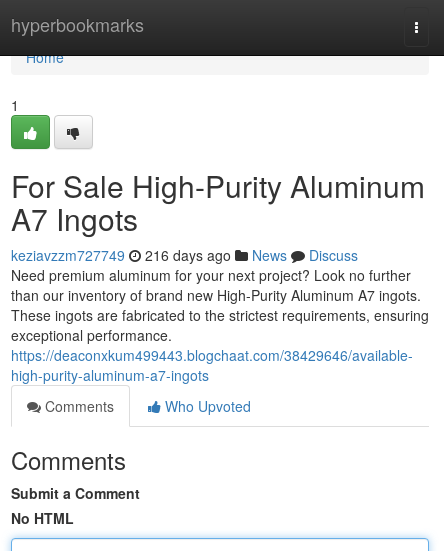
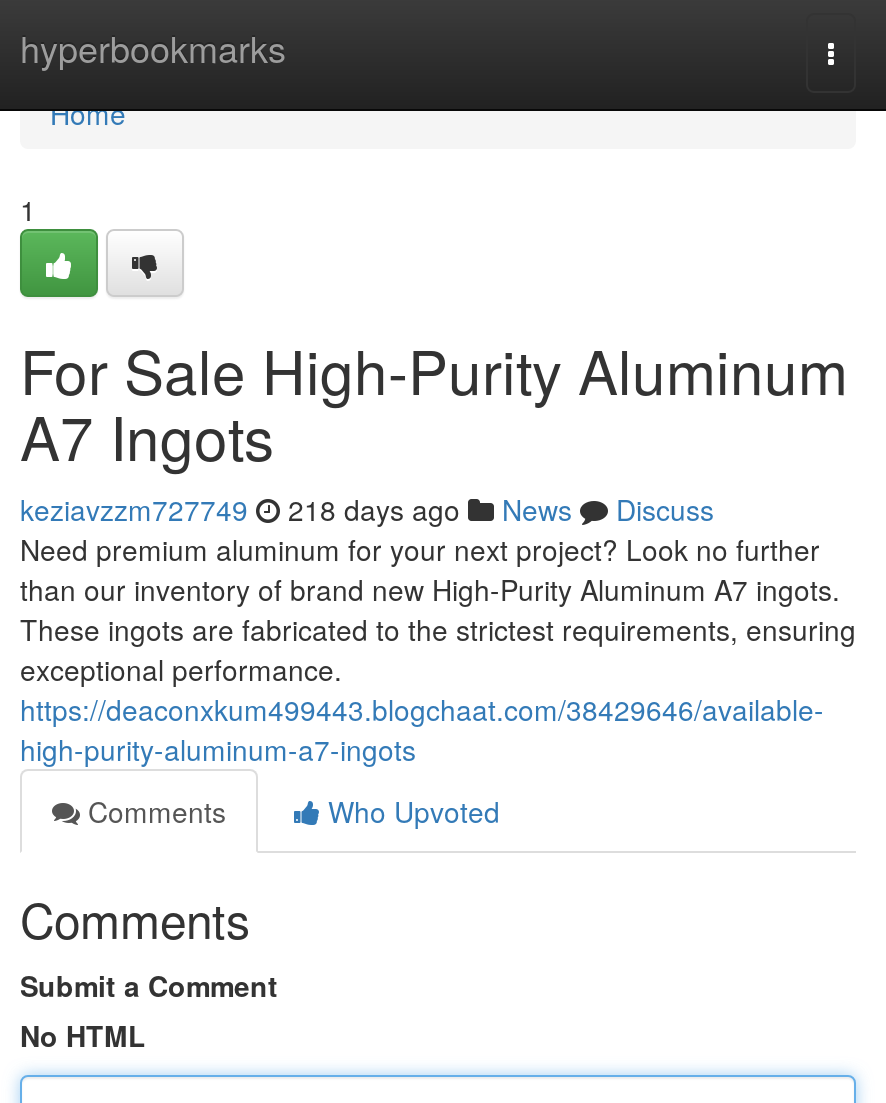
[11,245,358,265] keziavzzm727749 216 days ago News Discuss -> [20,489,714,529] keziavzzm727749 218 days ago News Discuss

